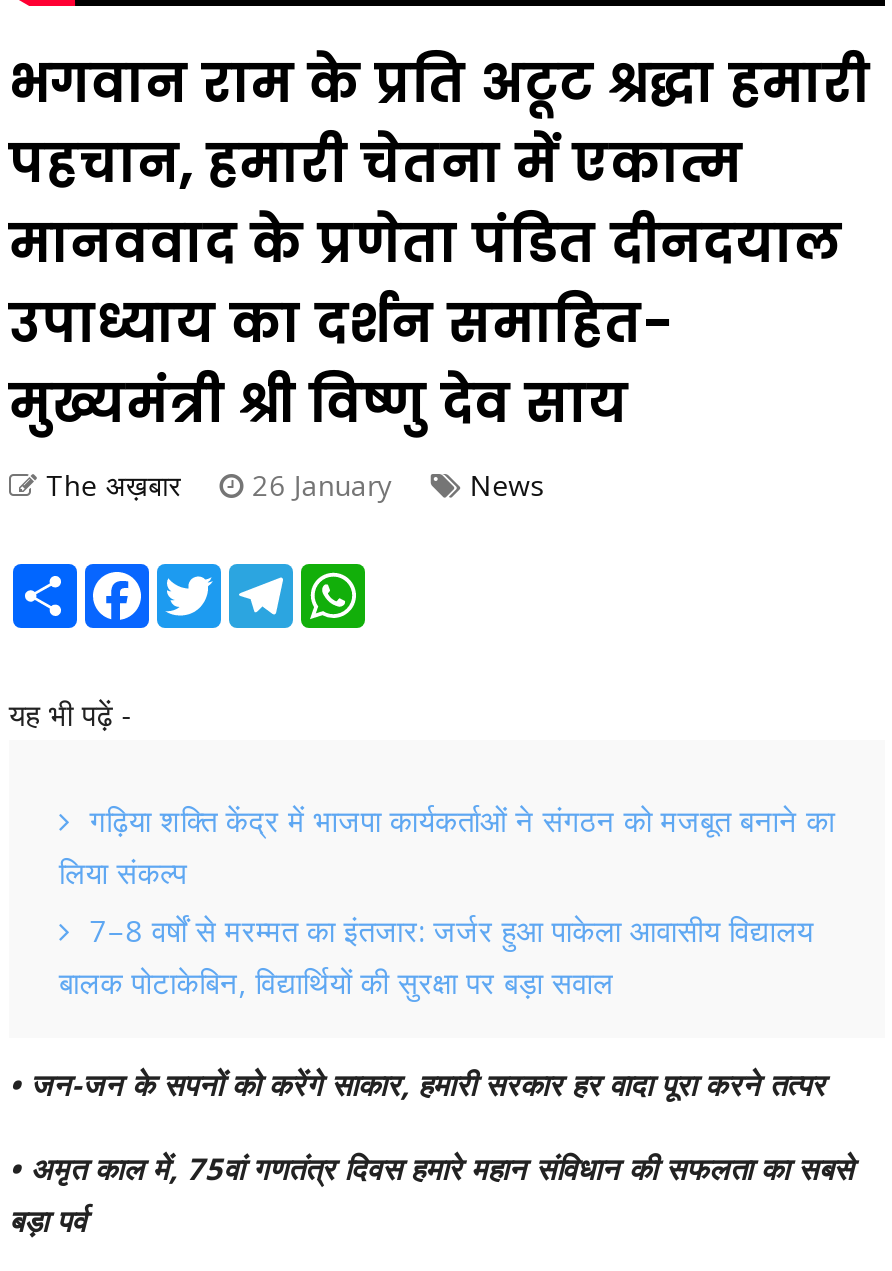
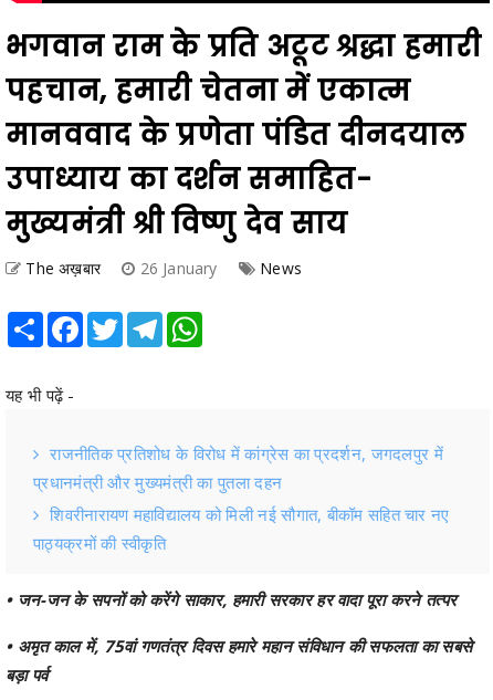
[59,800,835,1002] गढ़िया शक्ति केंद्र में भाजपा कार्यकर्ताओं ने संगठन को मजबूत बनाने का | लिया संकल्प | 7–8 वर्षों से मरम्मत का इंतजार: जर्जर हुआ पाकेला आवासीय विद्यालय | बालक पोटाकेबिन, विद्यार्थियों की सुरक्षा पर बड़ा सवाल -> [33,443,449,554] राजनीतिक प्रतिशोध के विरोध में कांग्रेस का प्रदर्शन, जगदलपुर में | प्रधानमंत्री और मुख्यमंत्री का पुतला दहन | शिवरीनारायण महाविद्यालय को मिली नई सौगात, बीकॉम सहित चार नए | पाठ्यक्रमों की स्वीकृति

